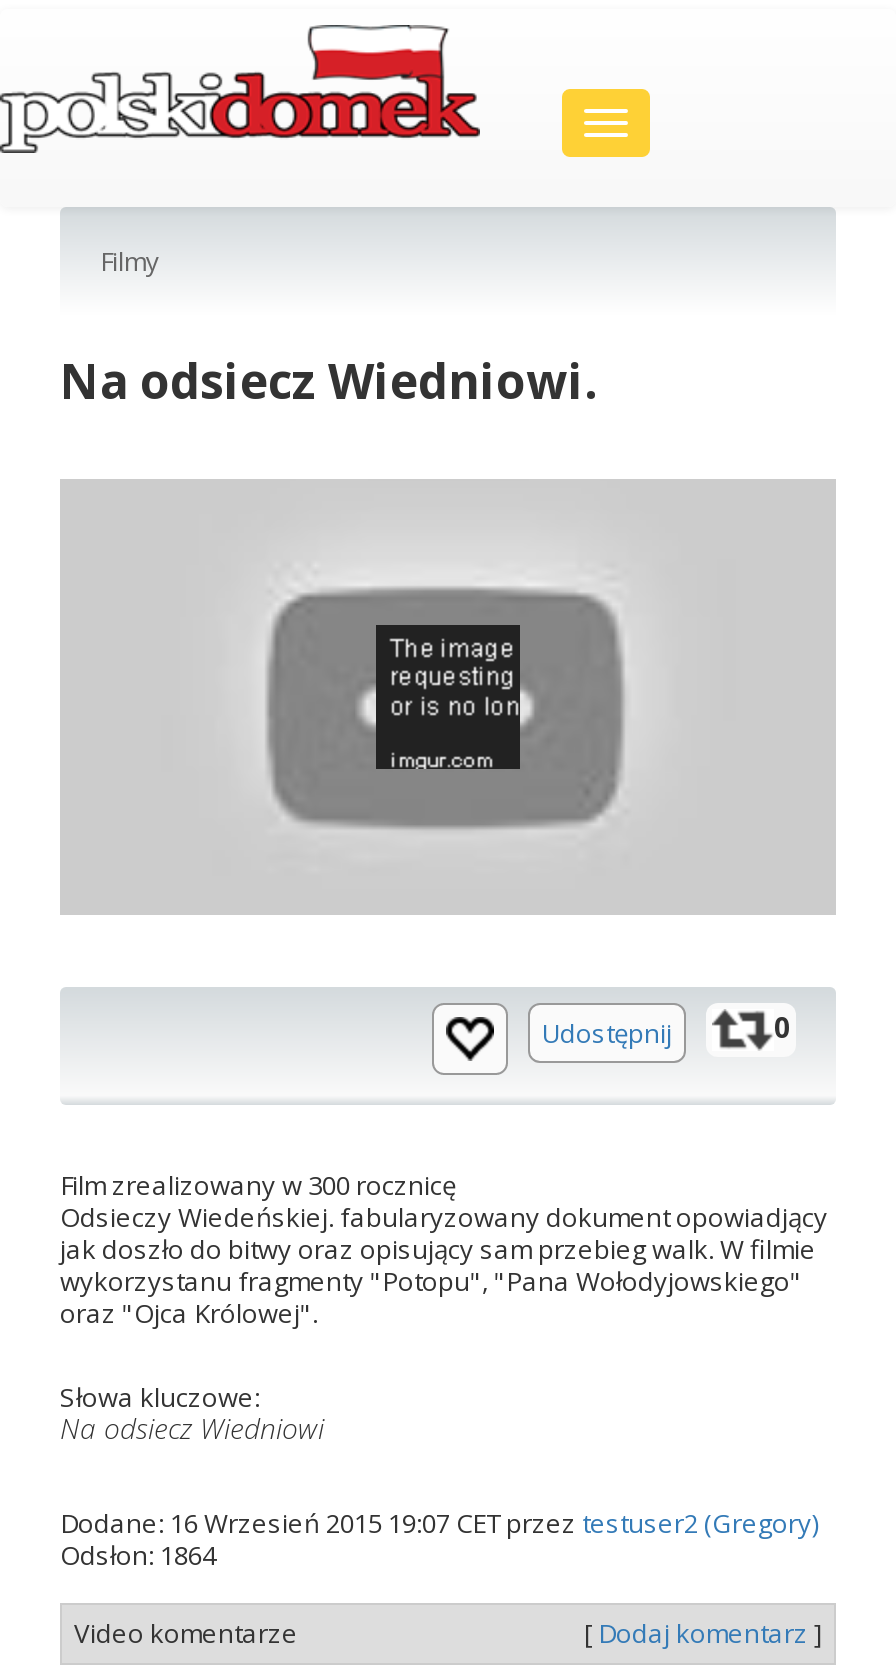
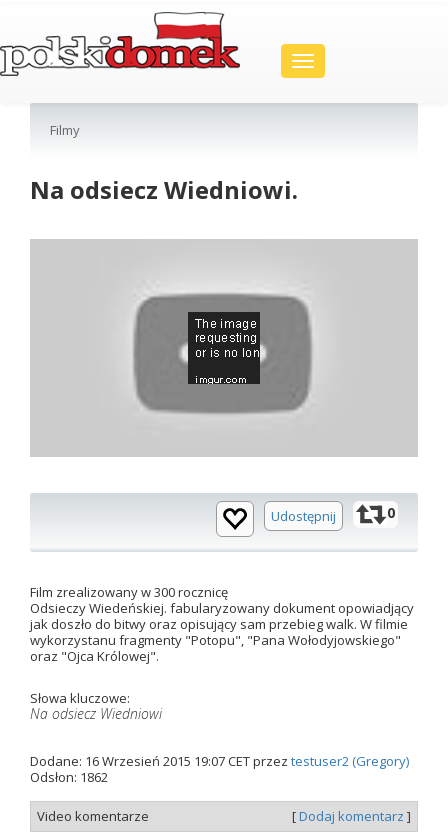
[60,1537,216,1573] Odsłon: 1864 -> [30,768,108,786] Odsłon: 1862

